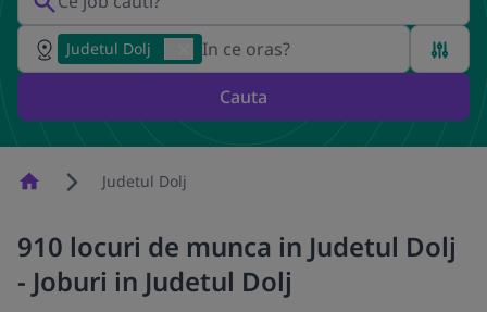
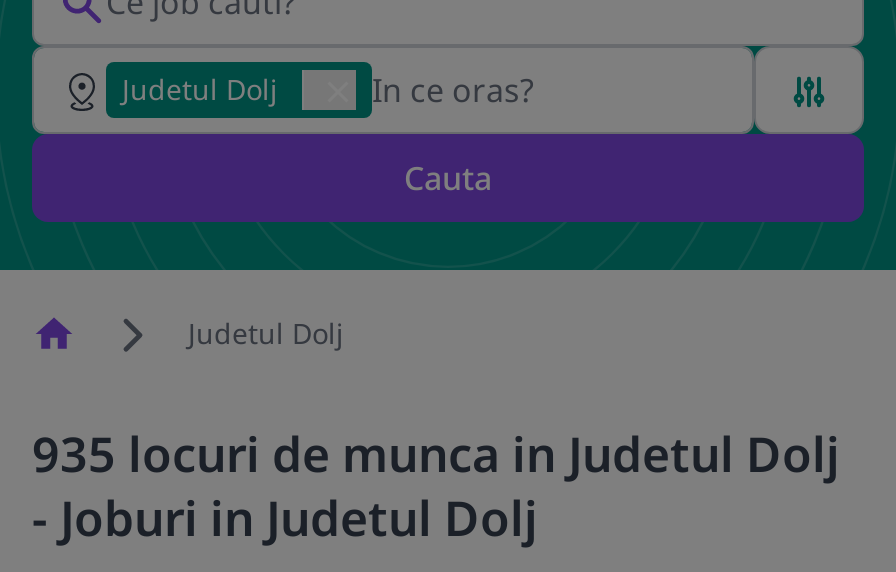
[17,228,457,264] 910 locuri de munca in Judetul Dolj -> [32,420,840,486] 935 locuri de munca in Judetul Dolj

